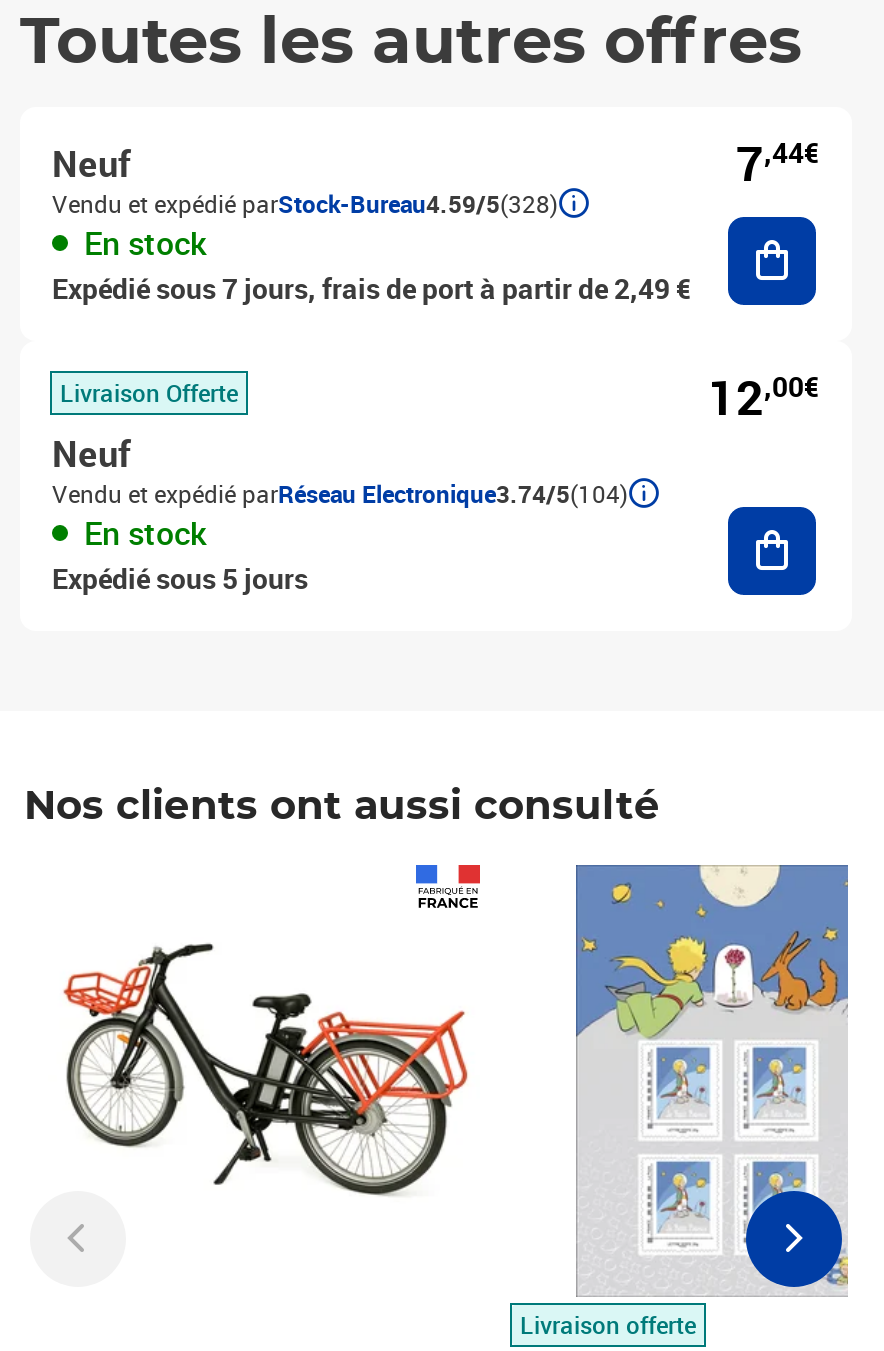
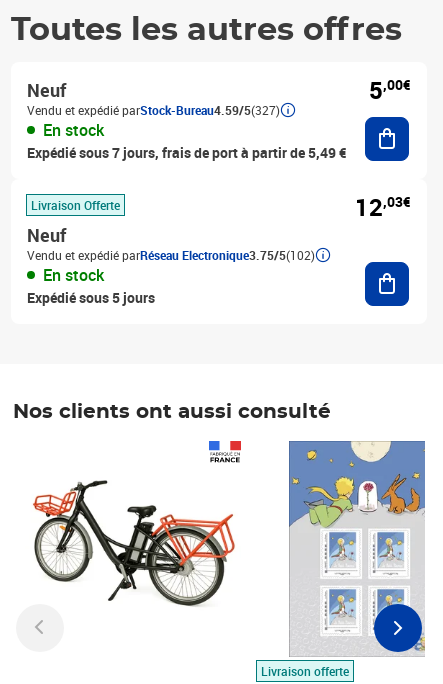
[736,131,820,195] 7,44€ -> [369,74,411,106] 5,00€
[52,187,558,219] Vendu et expédié parStock-Bureau4.59/5(328) -> [27,102,280,118] Vendu et expédié parStock-Bureau4.59/5(327)
[52,269,692,307] Expédié sous 7 jours, frais de port à partir de 2,49 € -> [27,143,347,162] Expédié sous 7 jours, frais de port à partir de 5,49 €
[708,365,820,429] 12,00€ -> [355,191,411,223] 12,03€
[52,477,628,509] Vendu et expédié parRéseau Electronique3.74/5(104) -> [27,247,315,263] Vendu et expédié parRéseau Electronique3.75/5(102)

